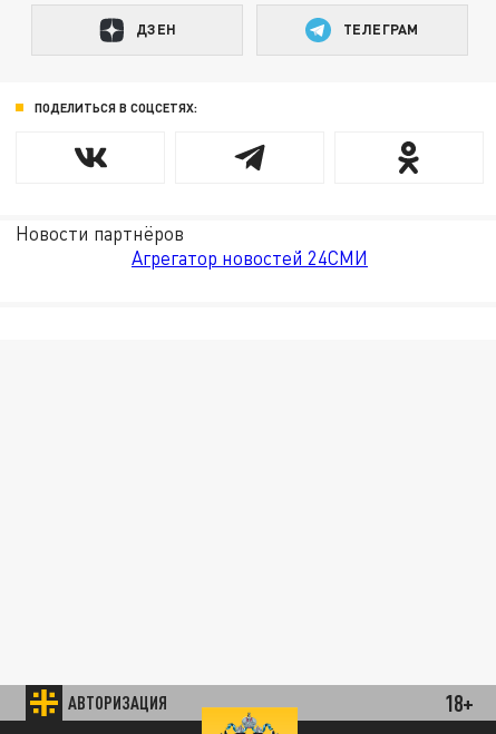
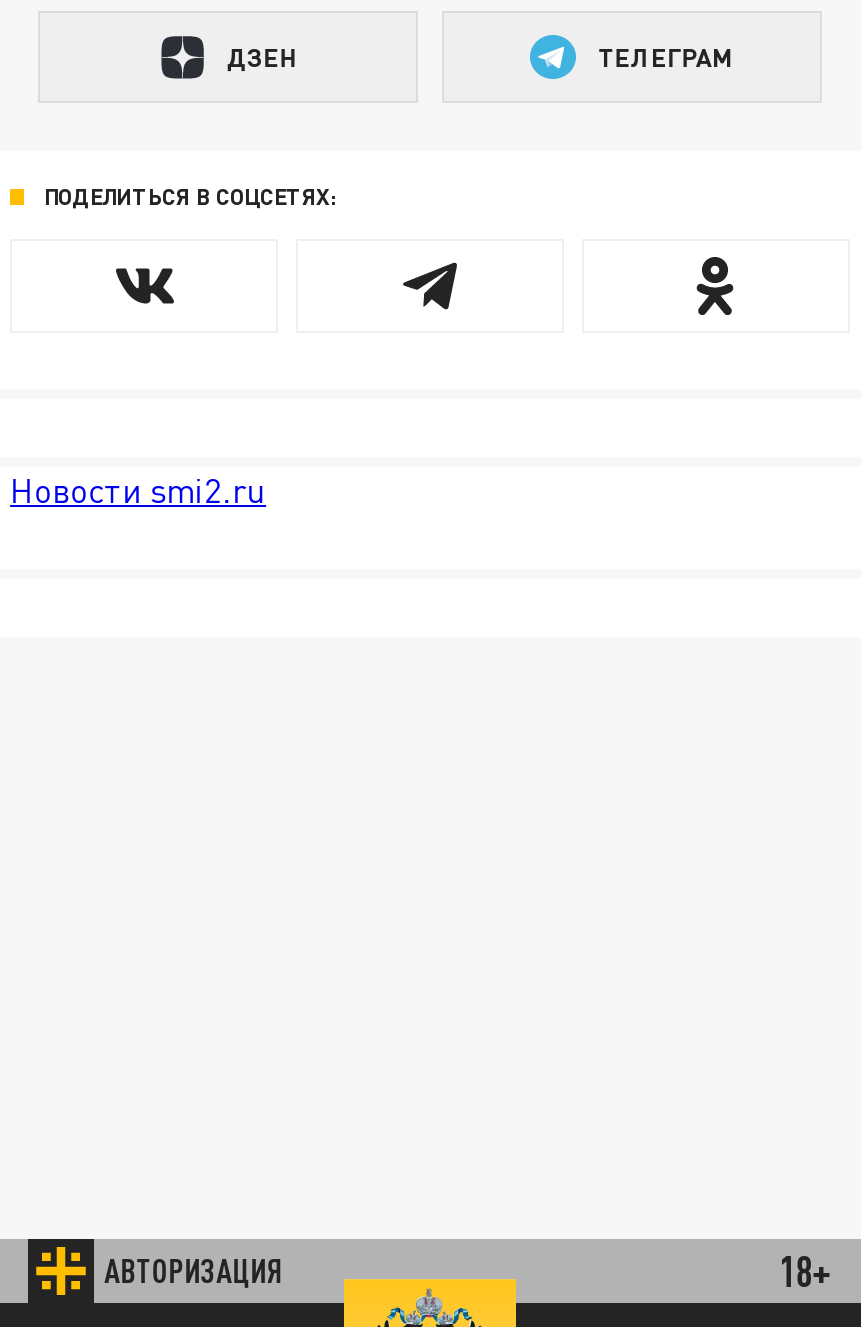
[16,221,368,269] Новости партнёров | Агрегатор новостей 24СМИ -> [10,468,266,510] Новости smi2.ru

